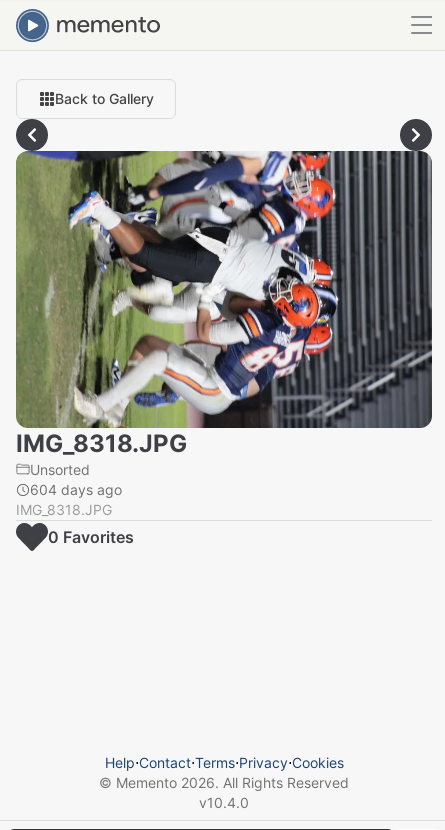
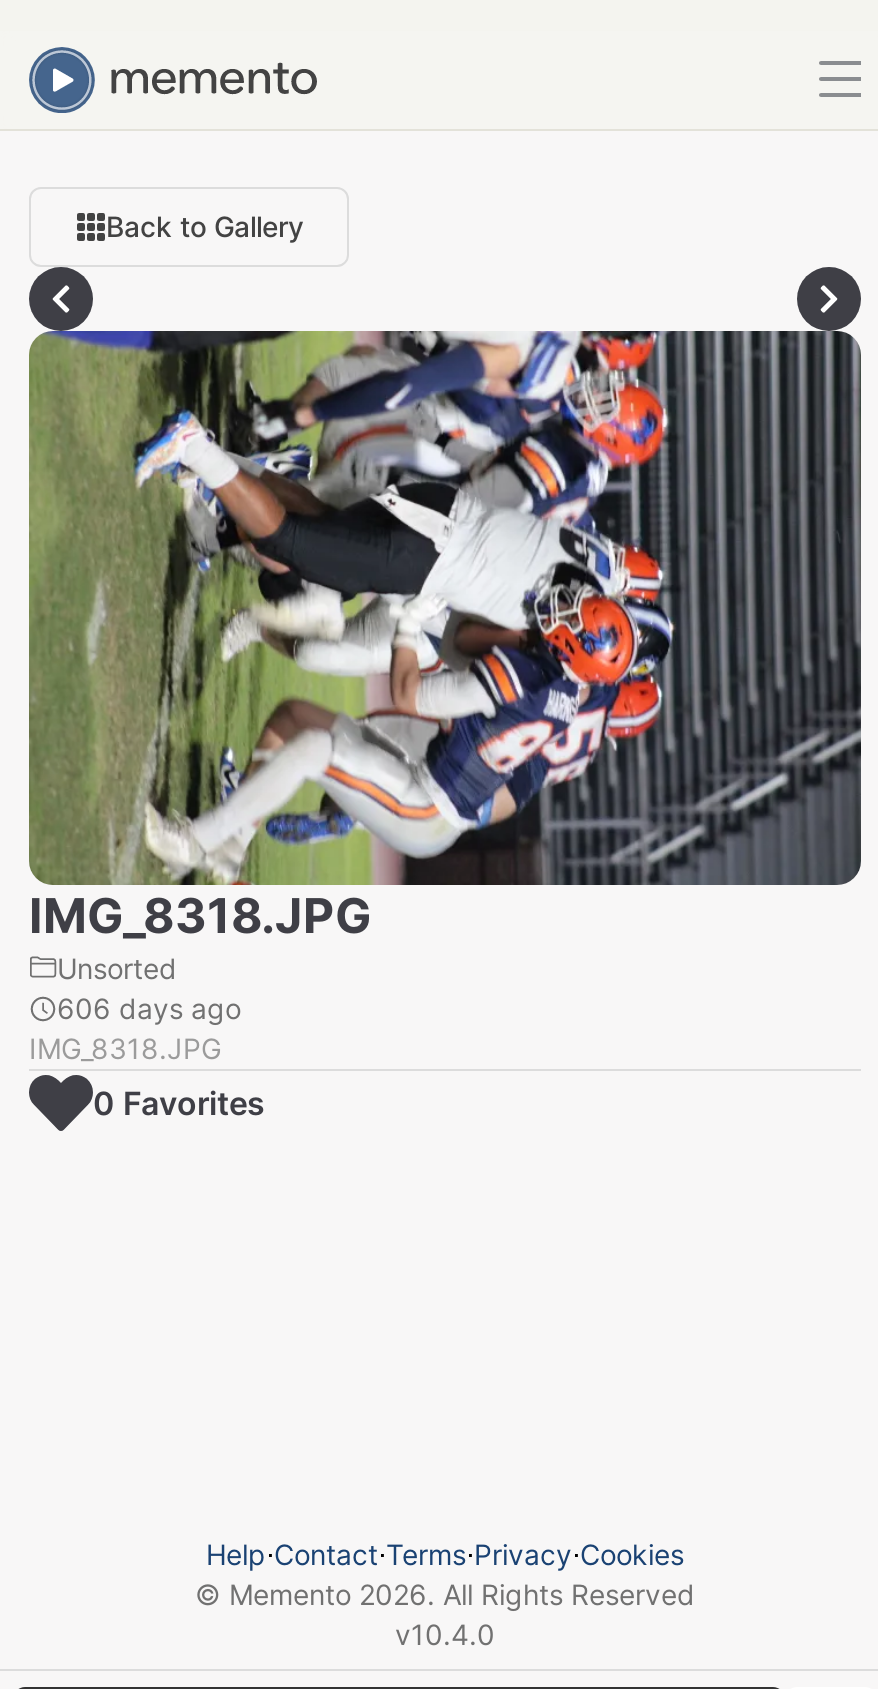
[30,481,122,498] 604 days ago -> [57,991,241,1025] 606 days ago

